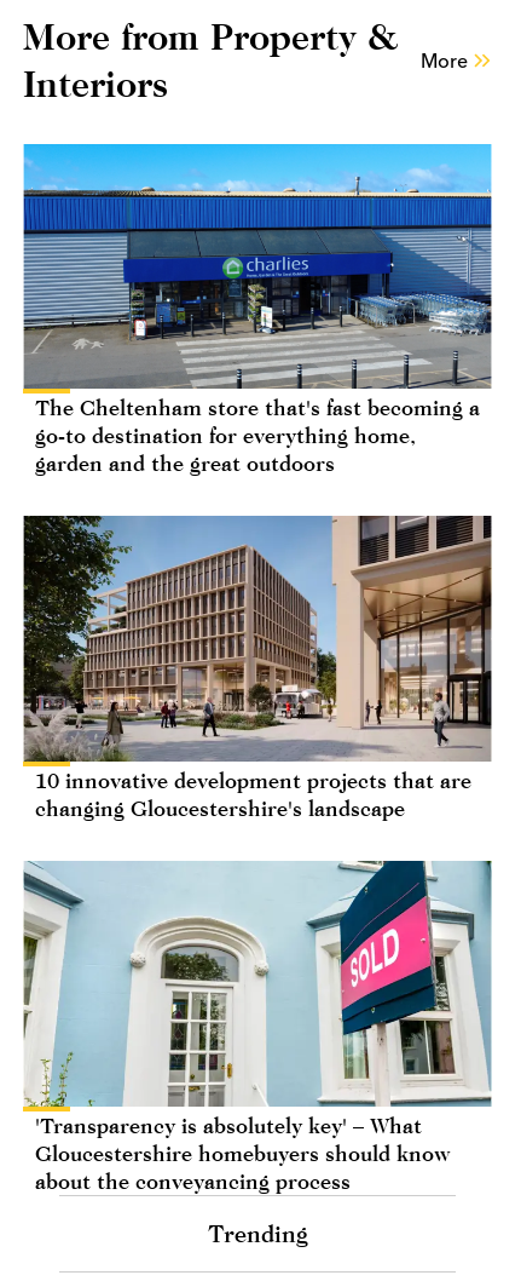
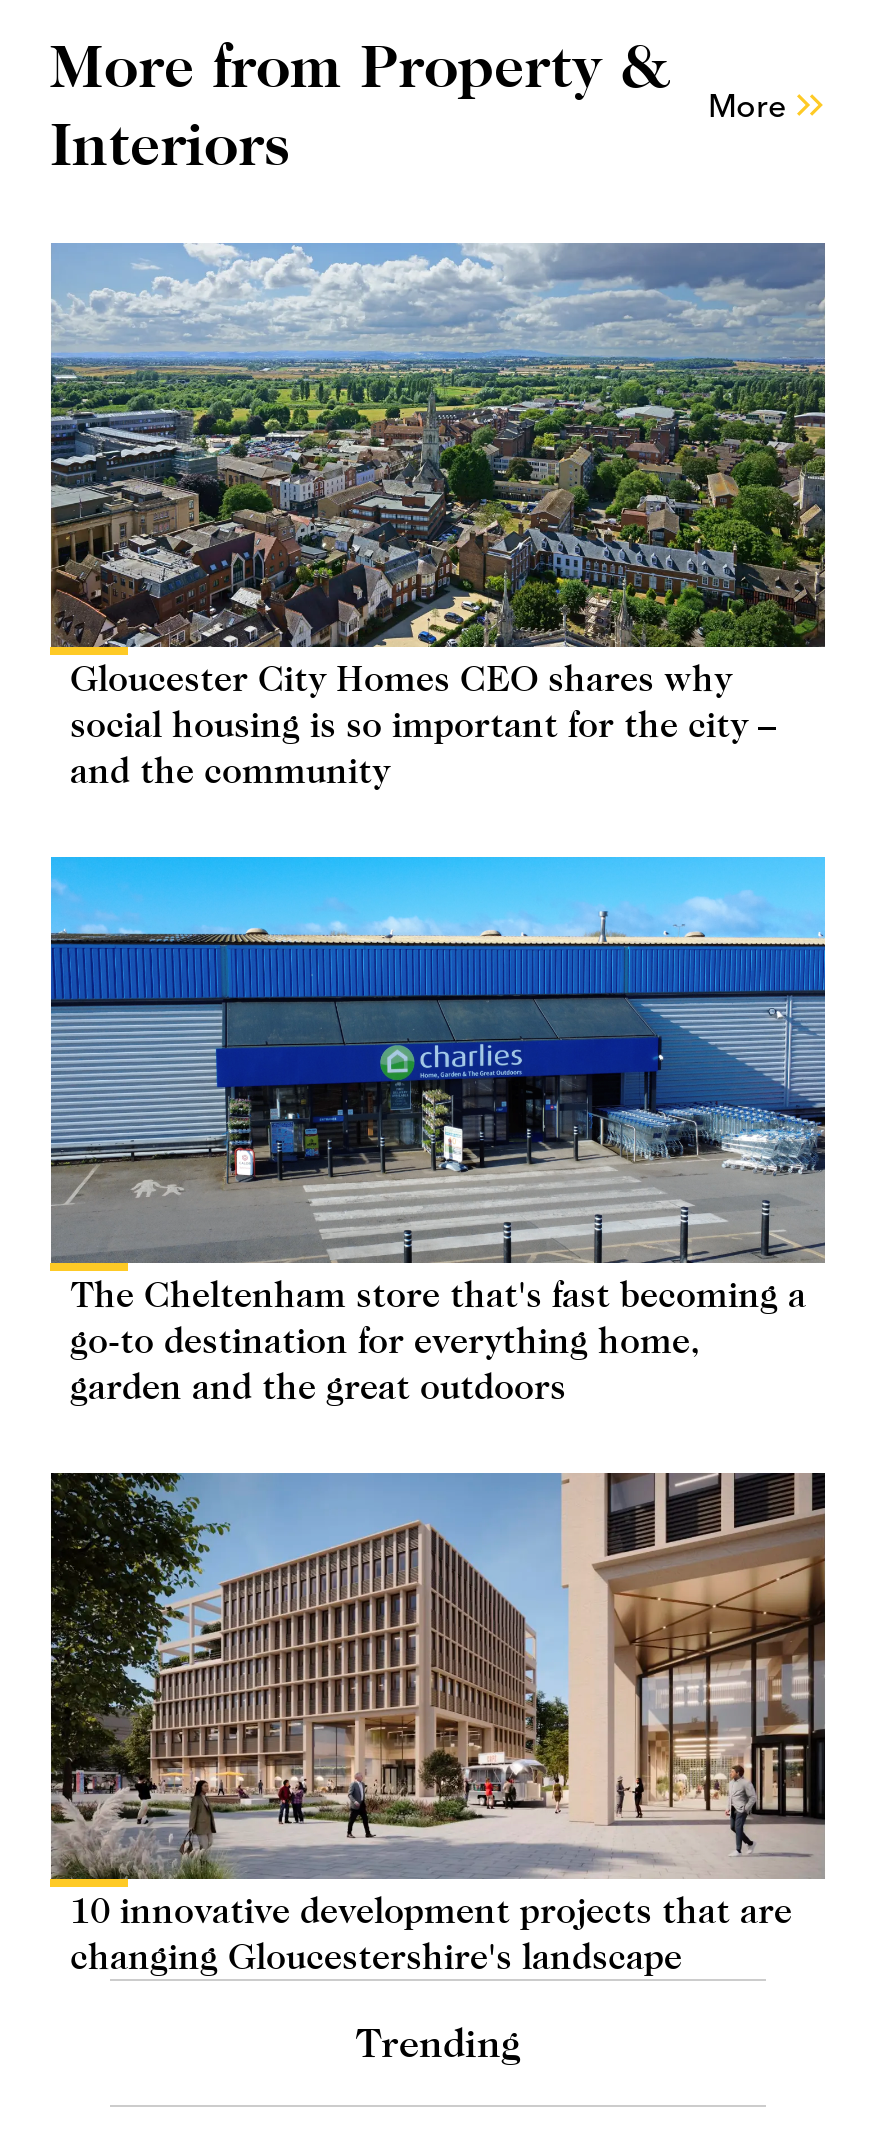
none -> [50,241,826,792] [image] | Gloucester City Homes CEO shares why | social housing is so important for the city – | and the community
moved [21,148,494,822] -> [46,865,830,1978]: [image] | The Cheltenham store that's fast becoming a | go-to destination for everything home, | garden and the great outdoors | 10 innovative development projects that are | changing Gloucestershire's landscape
[22,860,493,1194] [image] | 'Transparency is absolutely key' – What | Gloucestershire homebuyers should know | about the conveyancing process -> none

